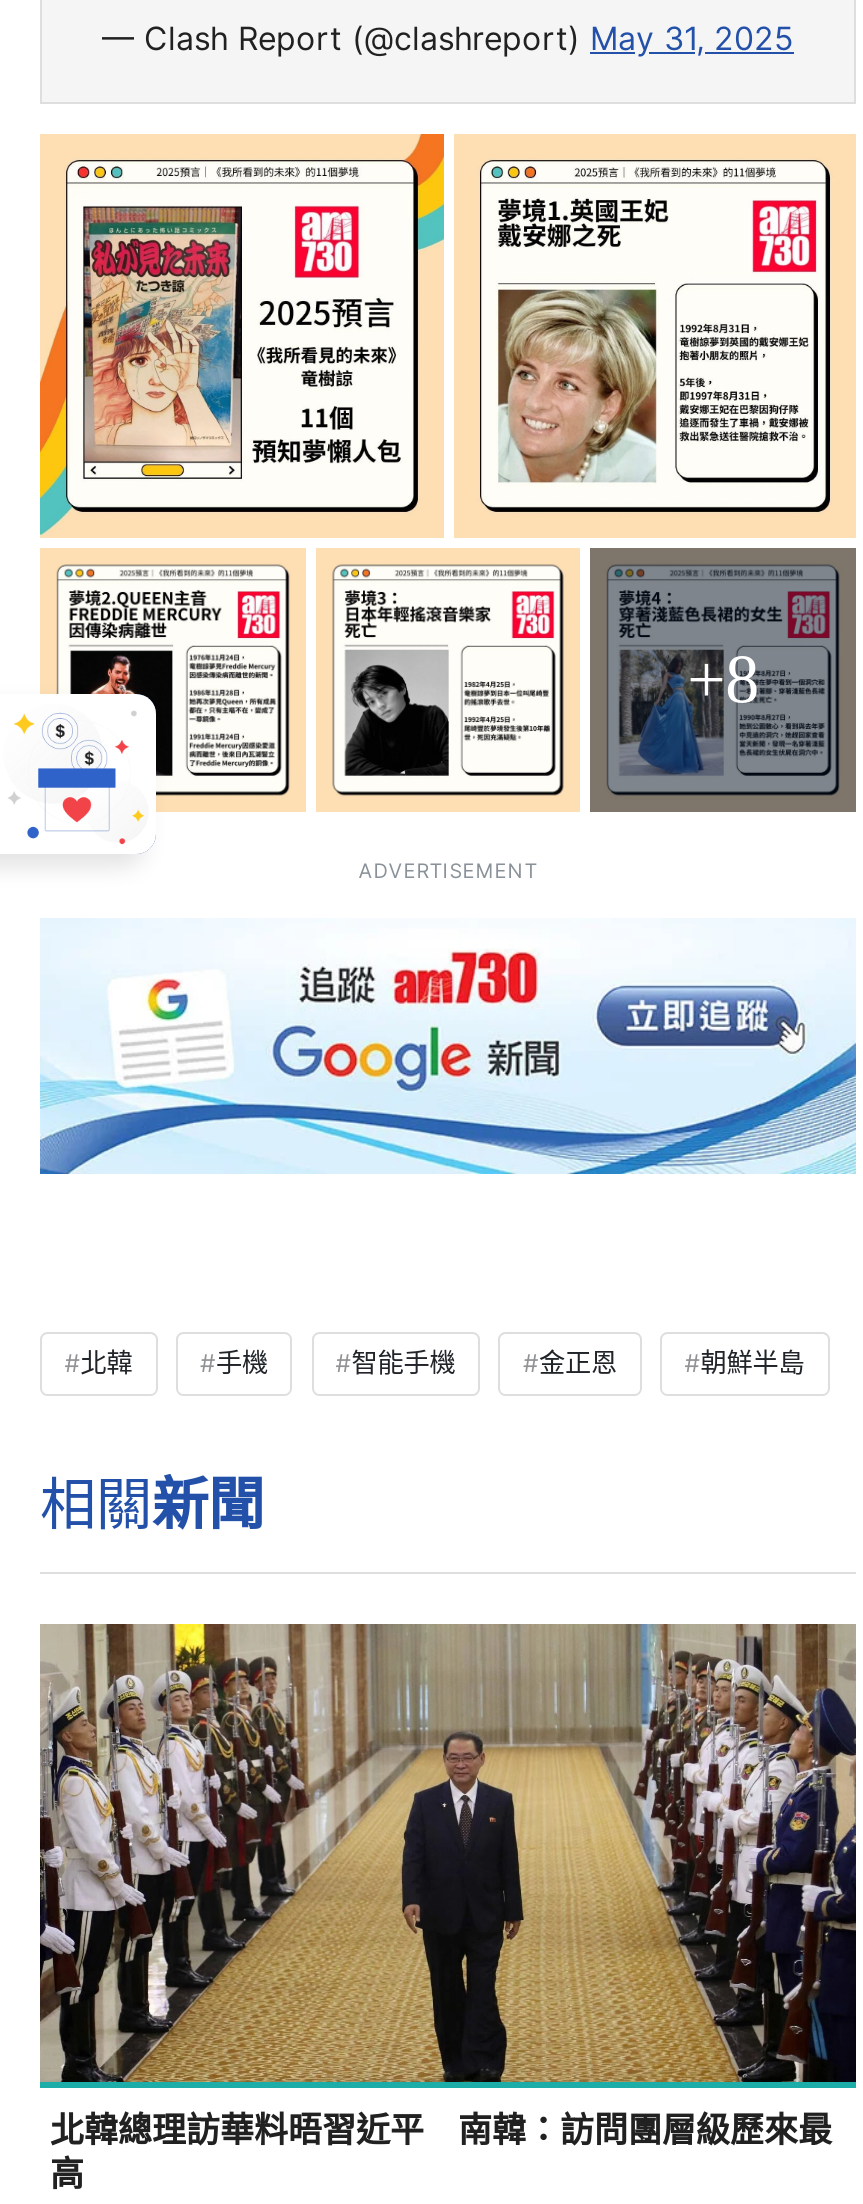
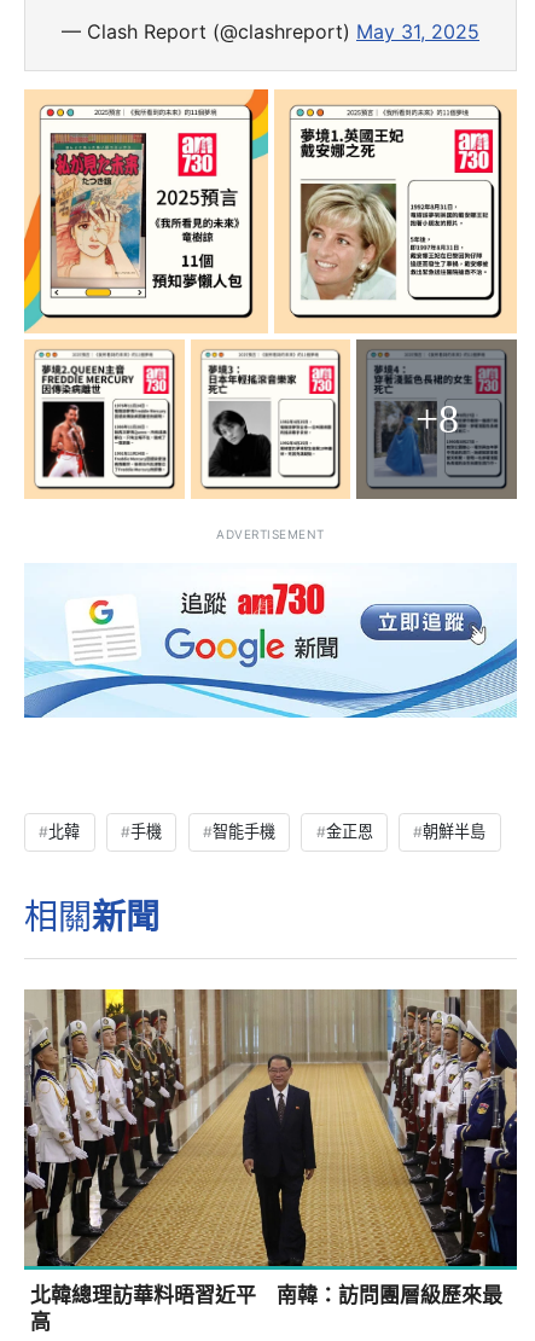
[12,692,158,846] [image] -> [11,428,94,517] [image]

